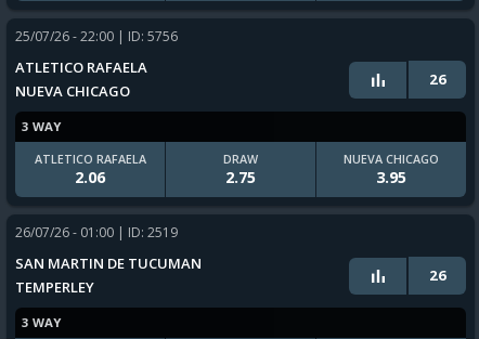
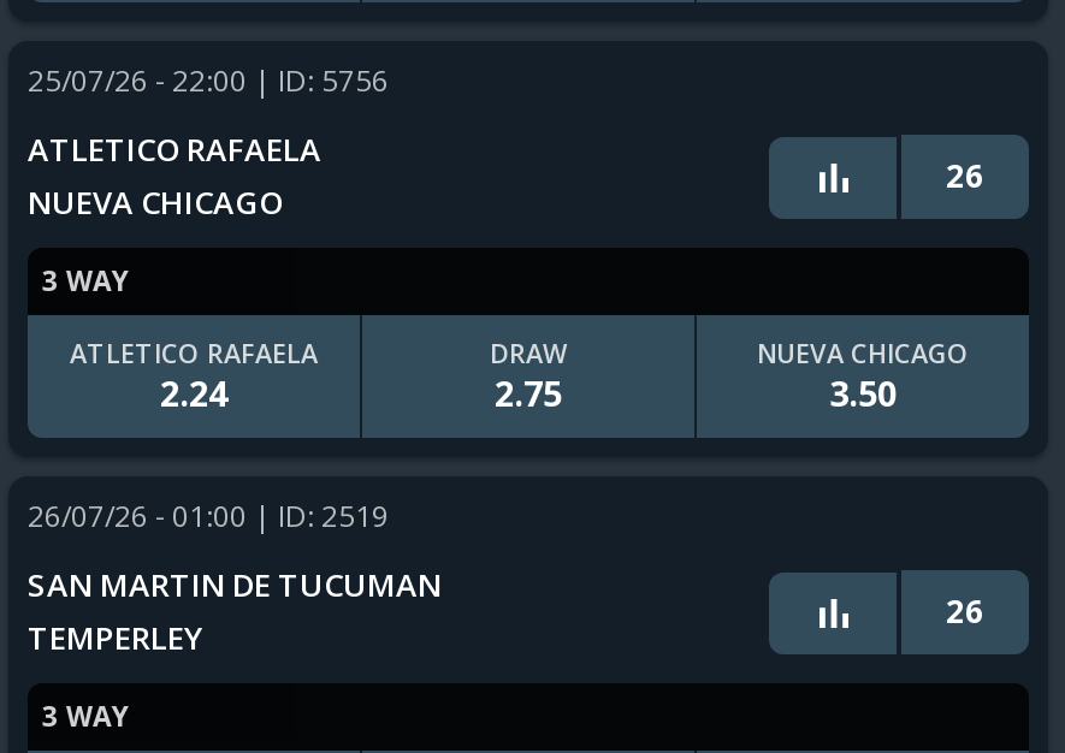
[75,167,105,187] 2.06 -> [160,371,227,416] 2.24
[376,167,406,187] 3.95 -> [829,371,897,416] 3.50

